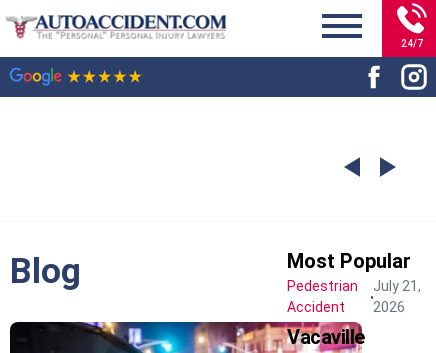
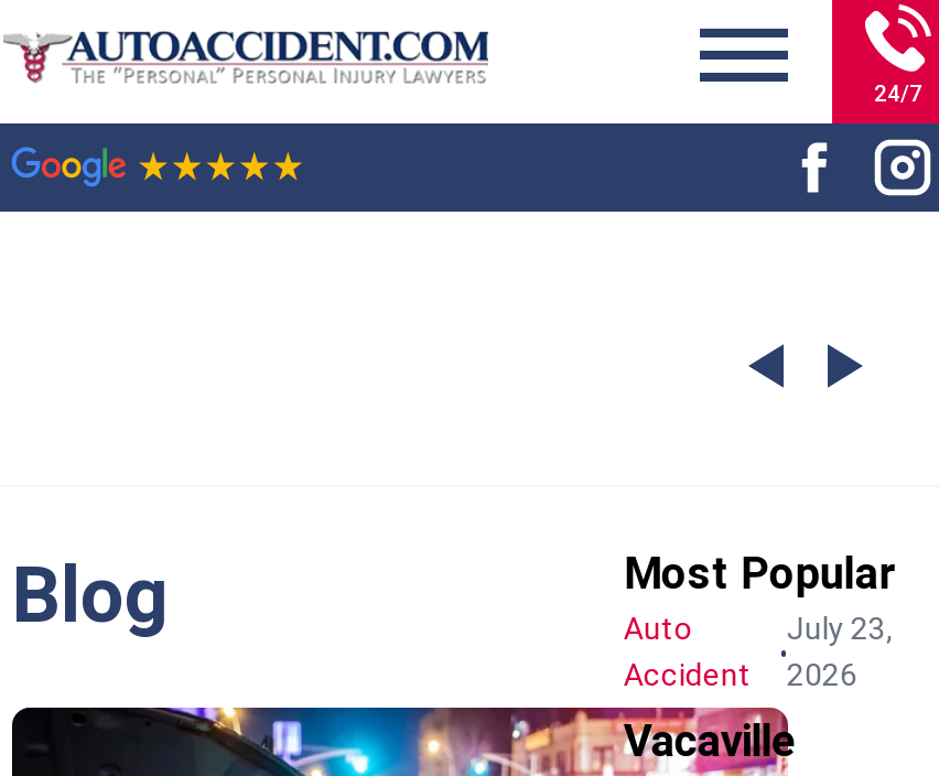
[287,278,358,294] Pedestrian -> [623,611,692,646] Auto
[373,278,421,294] July 21, -> [786,611,892,646] July 23,

